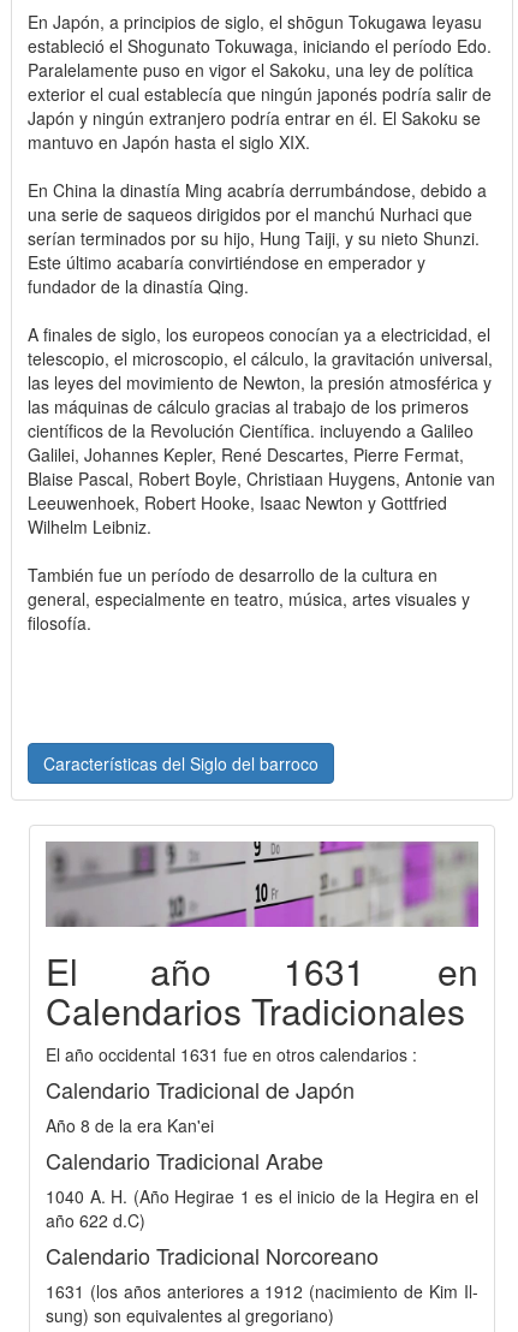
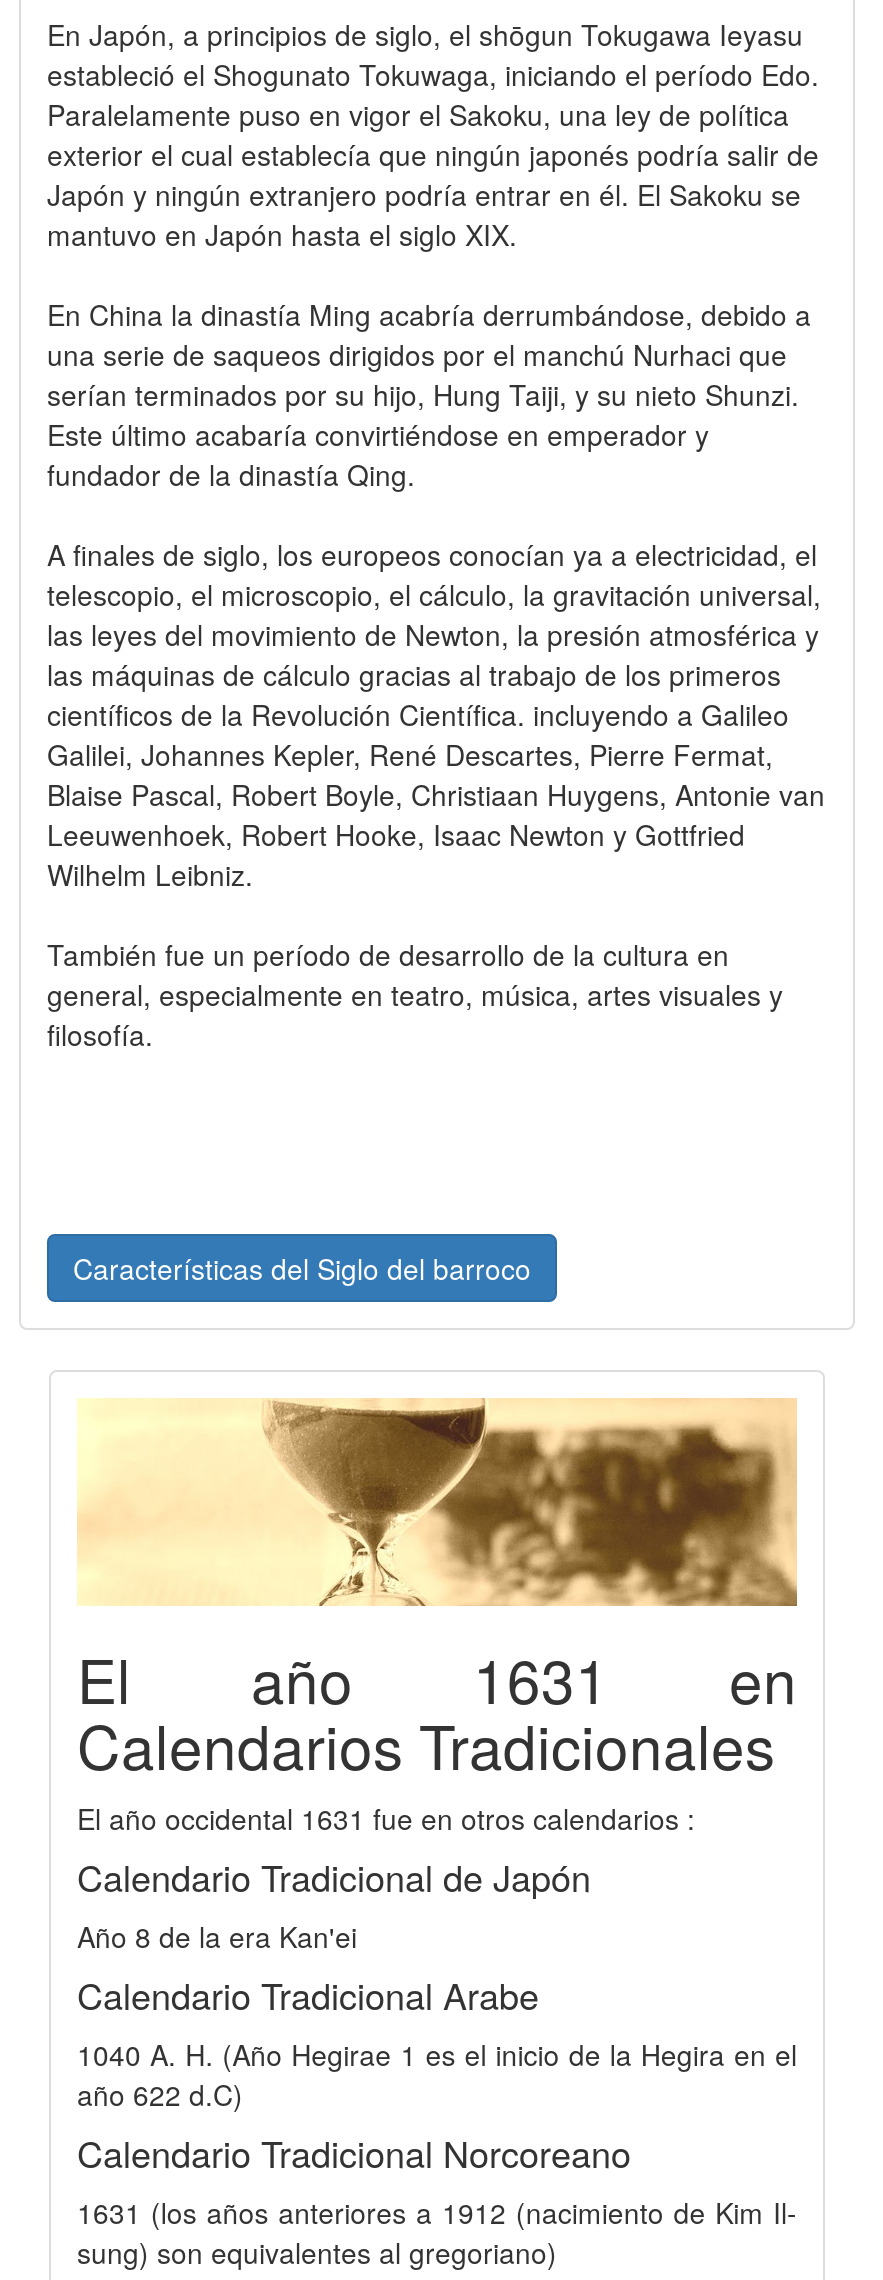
[44,840,480,928] [image] -> [77,1397,799,1607] [image]

